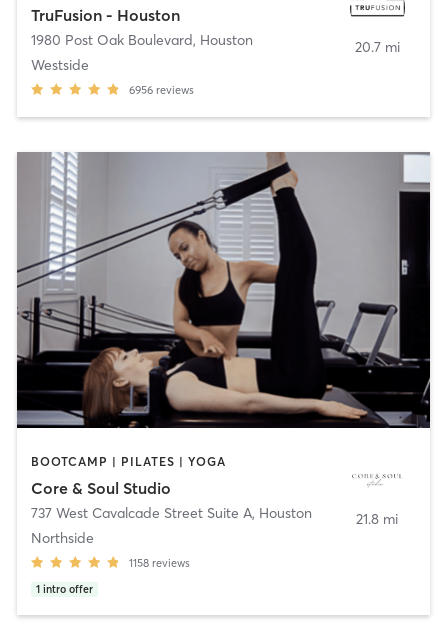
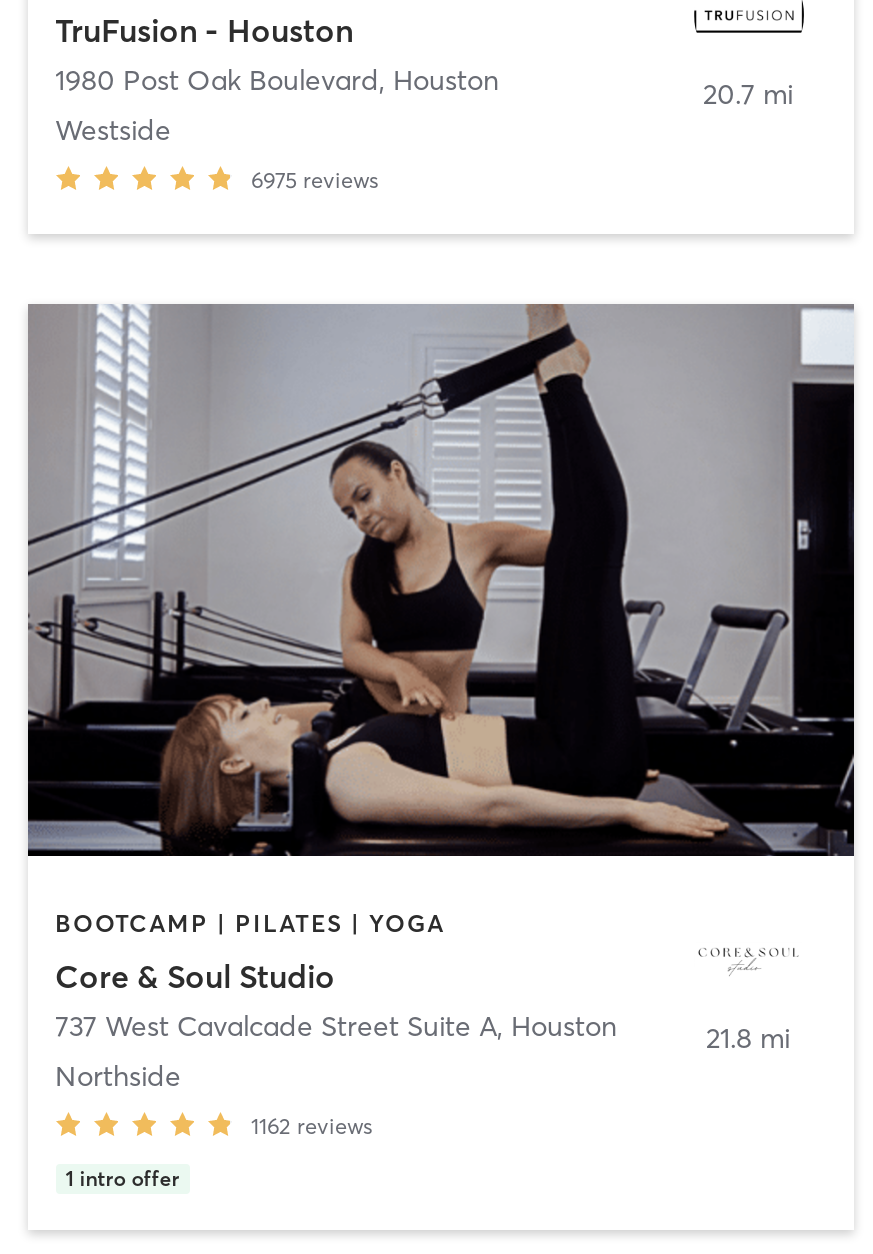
[128,83,193,97] 6956 reviews -> [251,167,379,195] 6975 reviews
[128,556,189,570] 1158 reviews -> [251,1111,373,1139] 1162 reviews

